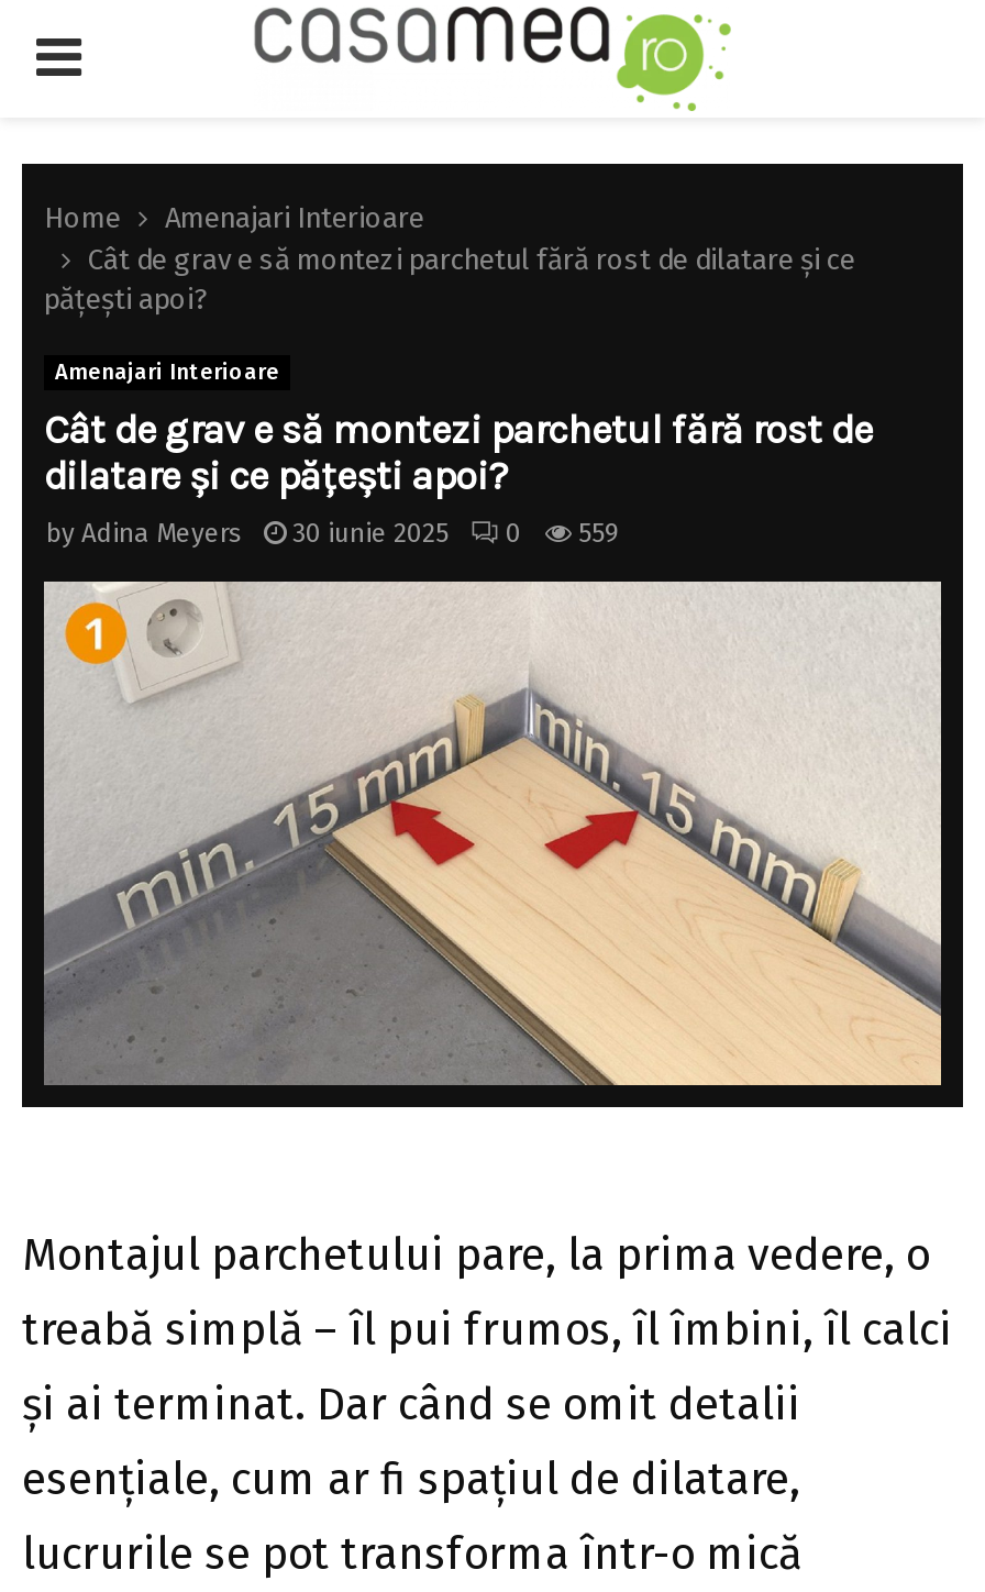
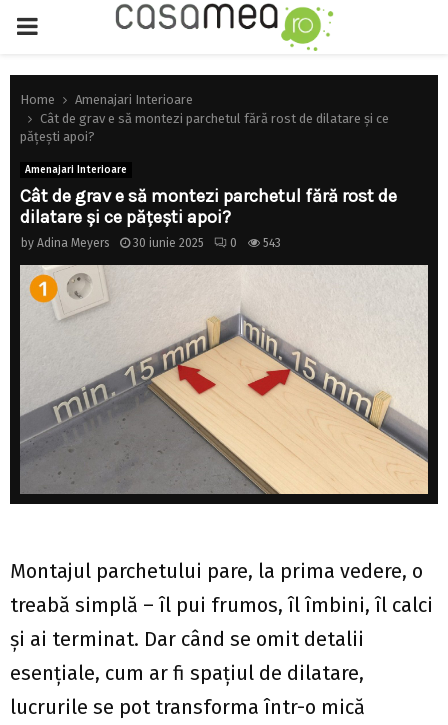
[46,518,620,549] by Adina Meyers 30 iunie 2025 0 559 -> [21,236,281,250] by Adina Meyers 30 iunie 2025 0 543

